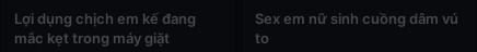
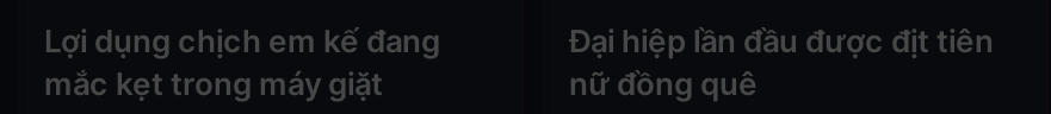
[255,10,458,47] Sex em nữ sinh cuồng dâm vú | to -> [569,22,994,102] Đại hiệp lần đầu được địt tiên | nữ đồng quê

